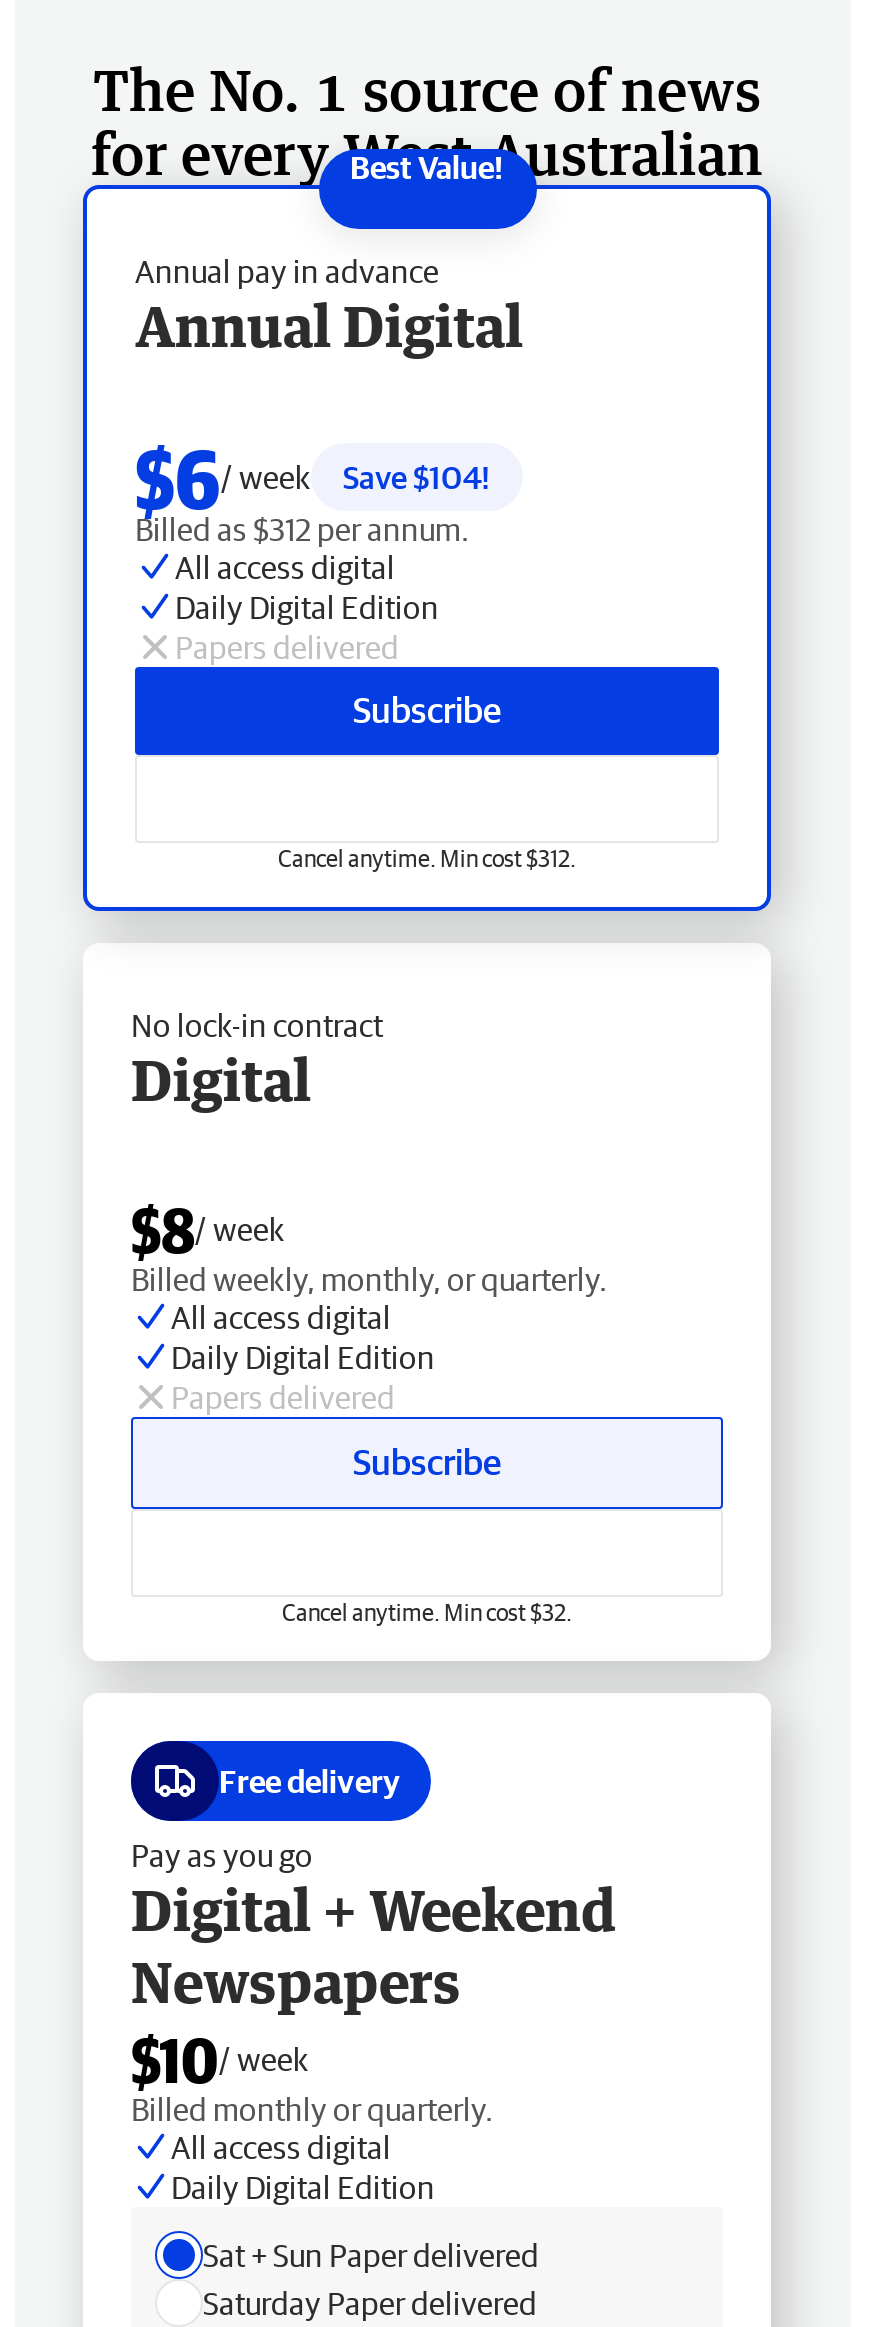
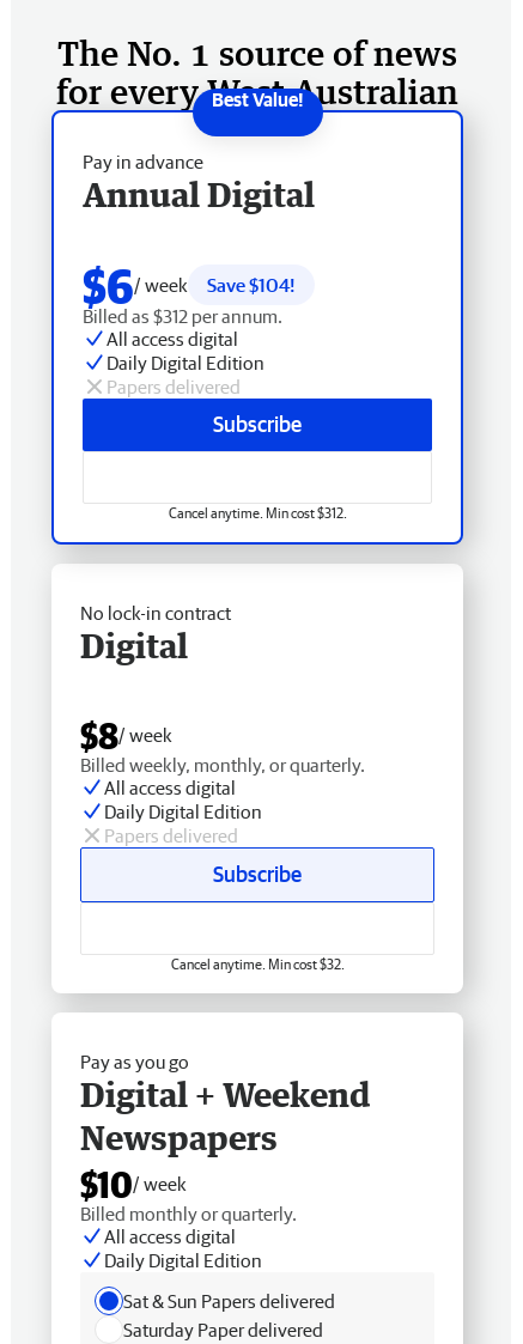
[135,253,439,289] Annual pay in advance -> [83,151,203,172] Pay in advance
[219,1763,399,1799] Free delivery -> none
[203,2237,539,2273] Sat + Sun Paper delivered -> [123,1290,335,1312] Sat & Sun Papers delivered

